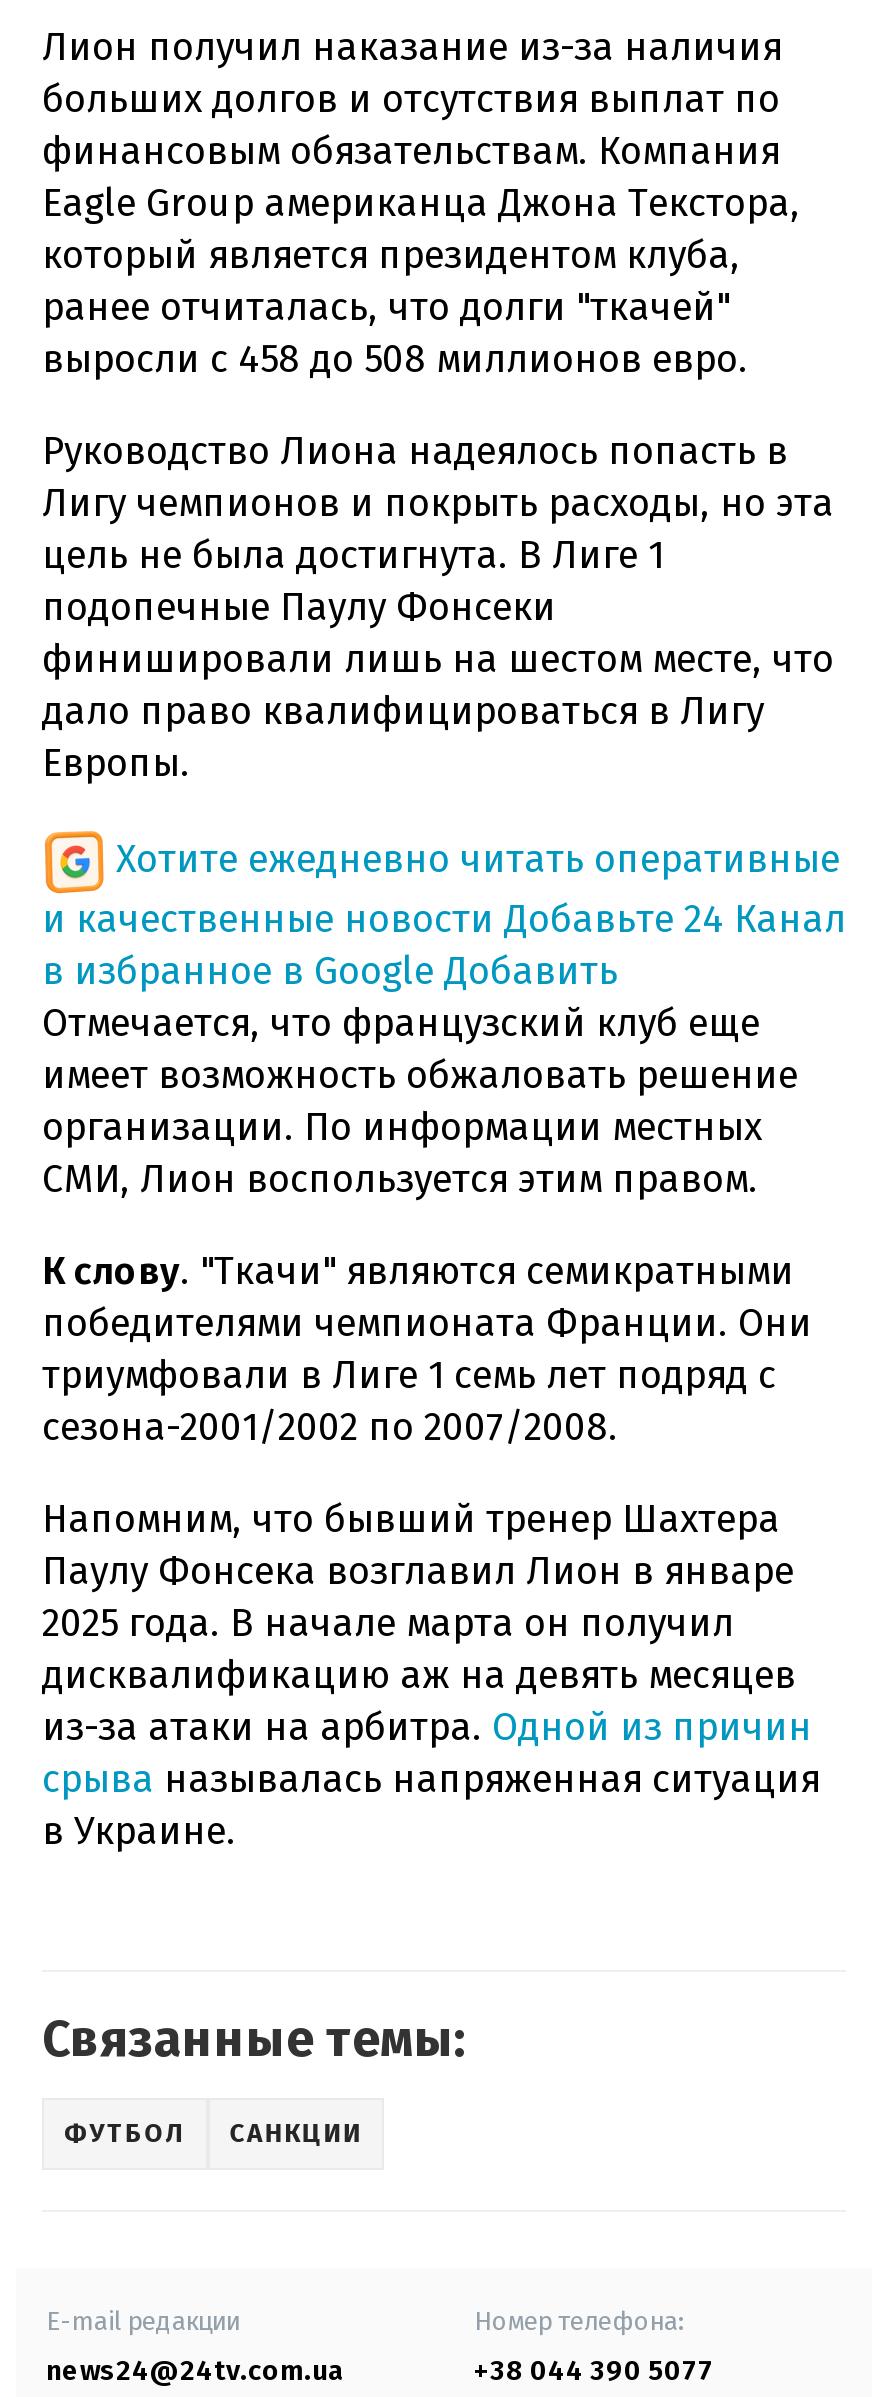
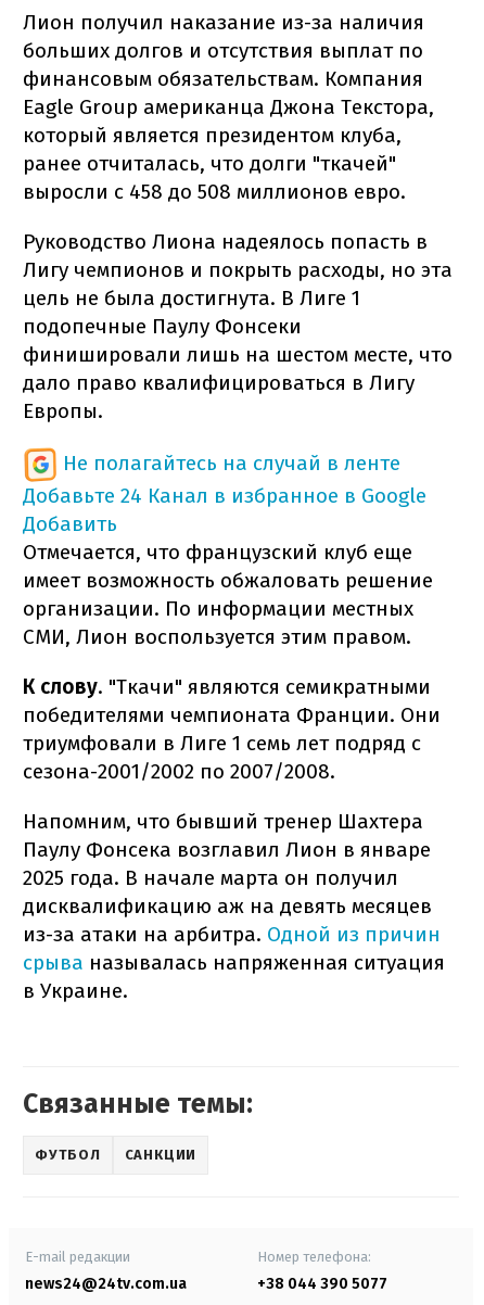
[42,835,846,993] Хотите ежедневно читать оперативные | и качественные новости Добавьте 24 Канал | в избранное в Google Добавить -> [23,450,426,536] Не полагайтесь на случай в ленте | Добавьте 24 Канал в избранное в Google | Добавить

